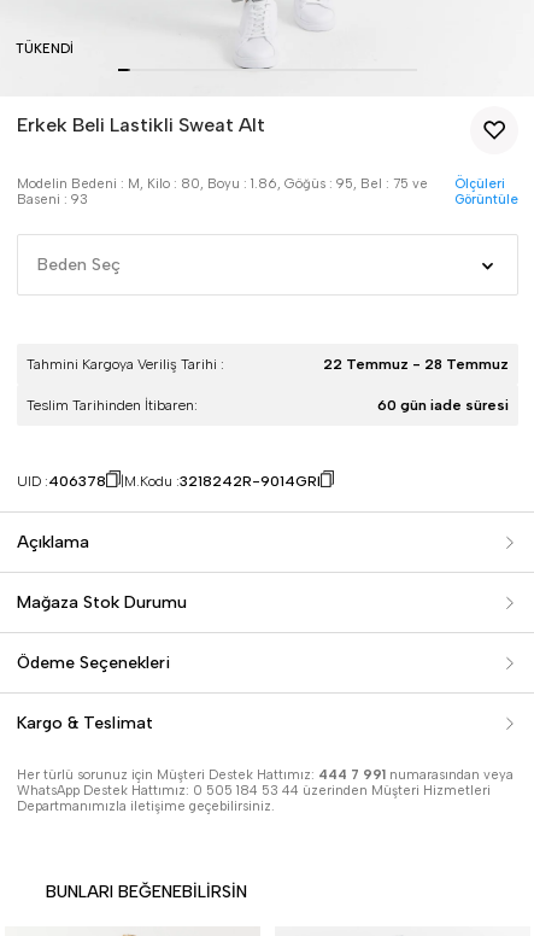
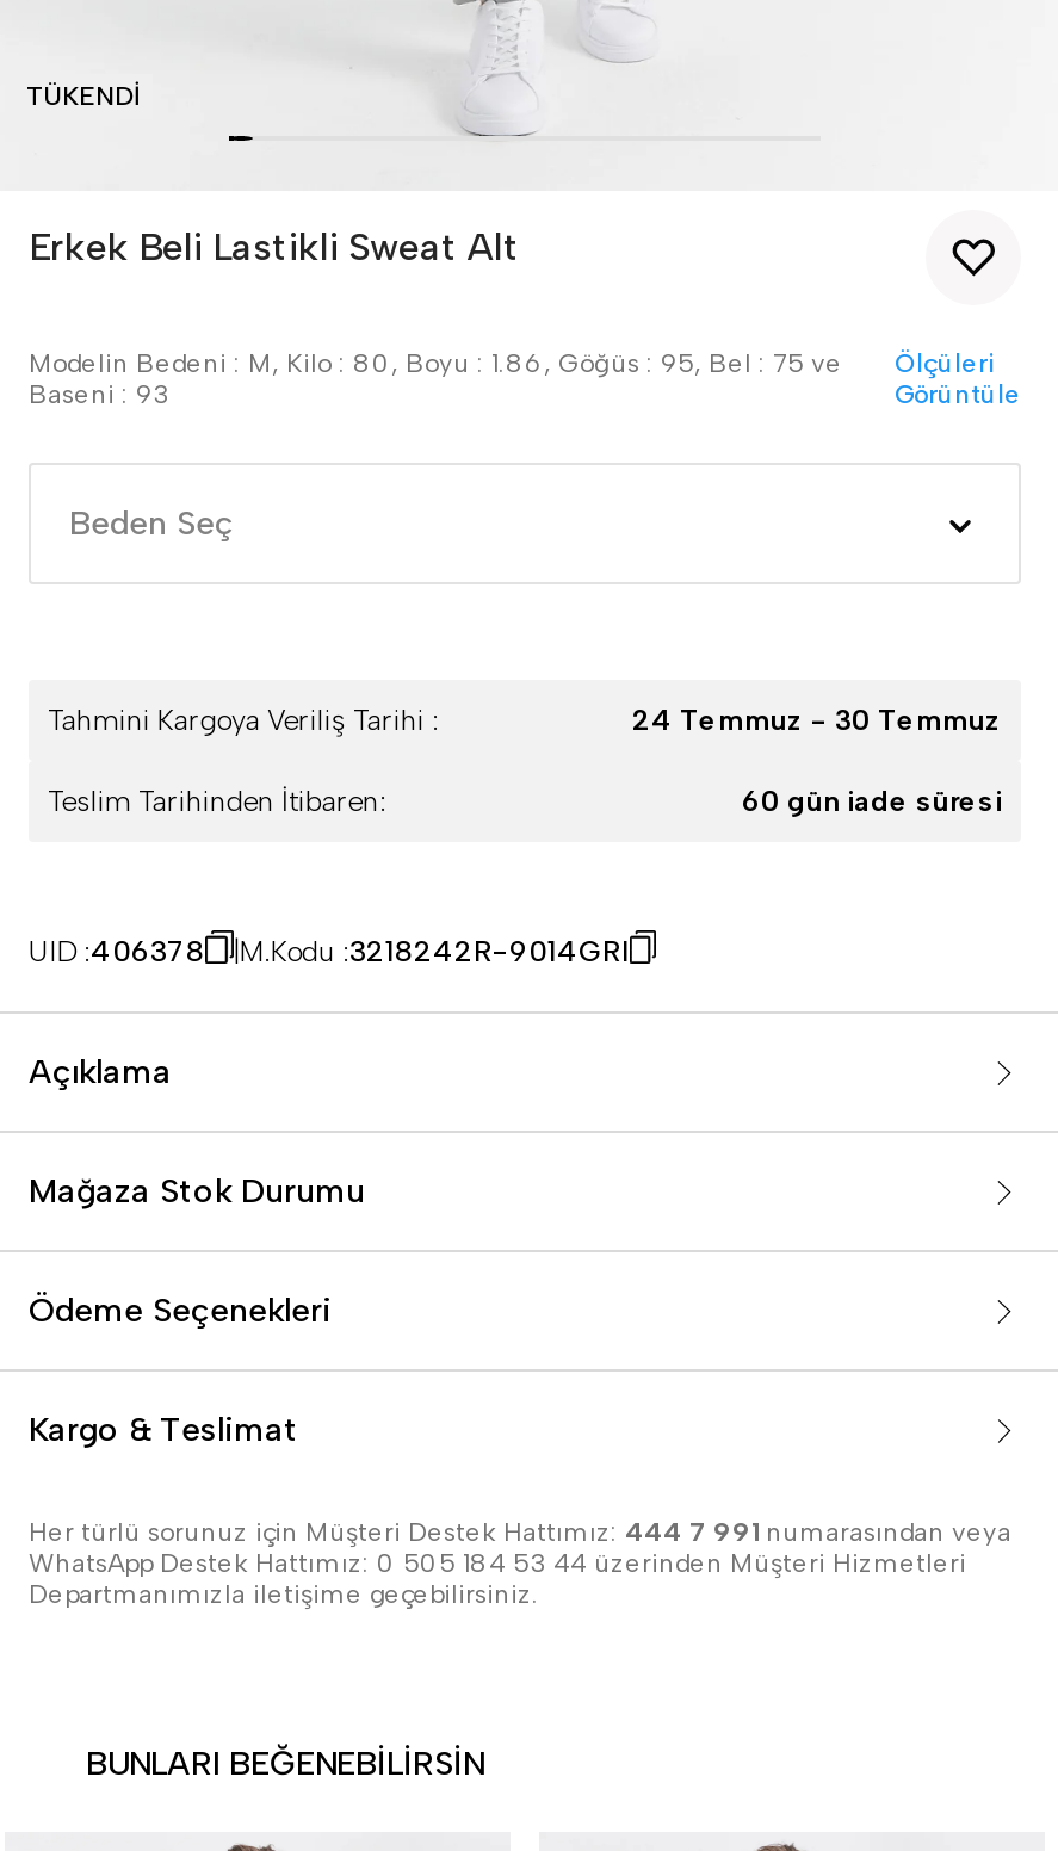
[323,356,509,373] 22 Temmuz - 28 Temmuz -> [632,704,1002,737] 24 Temmuz - 30 Temmuz

